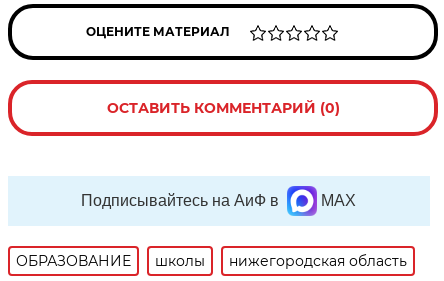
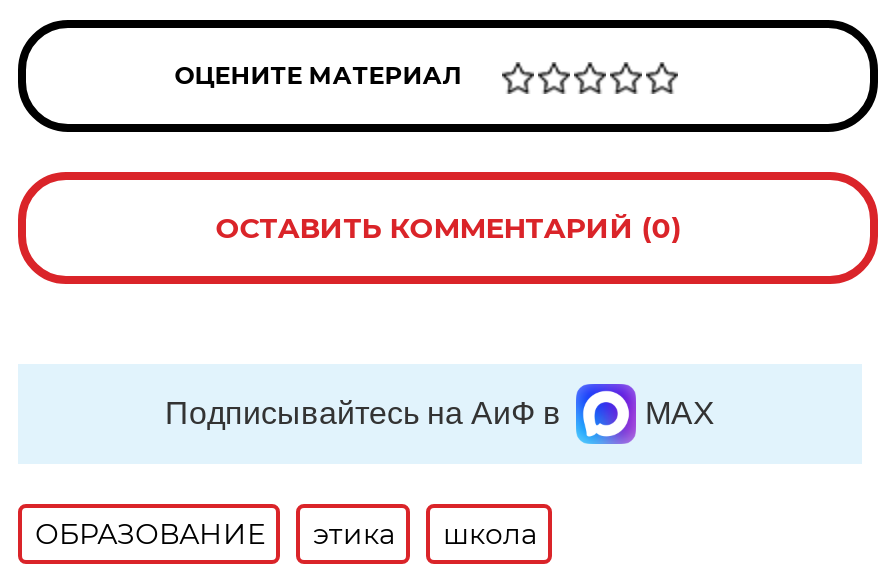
[155,252,407,270] школы | нижегородская область -> [313,516,537,552] этика | школа

